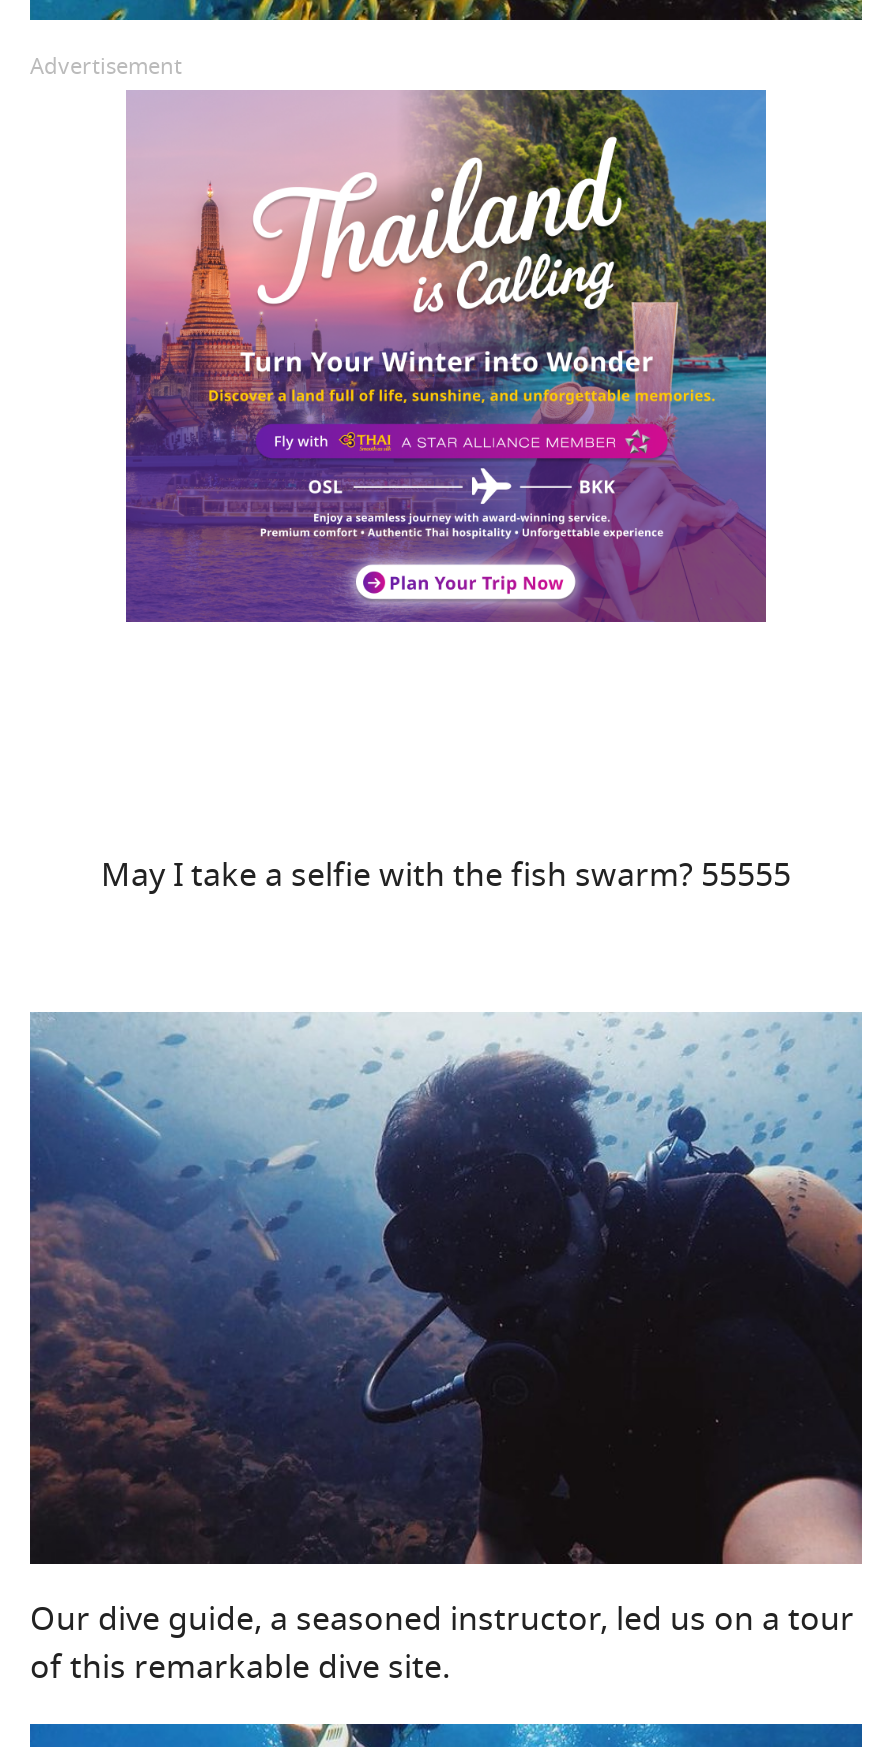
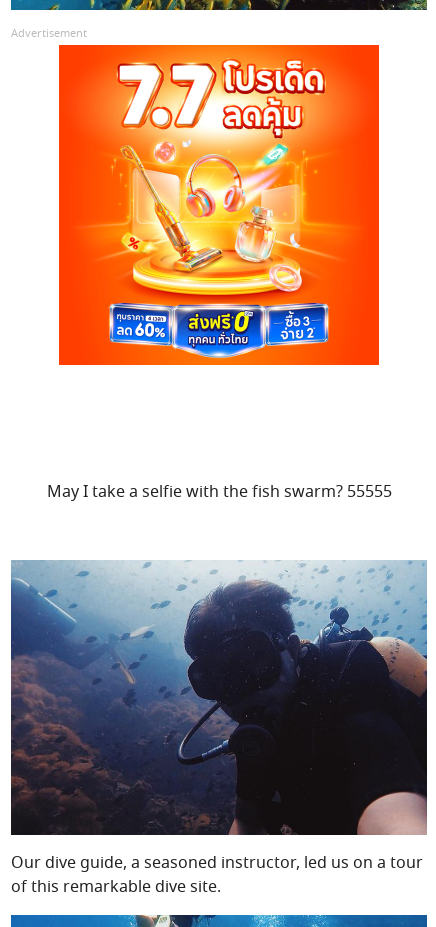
[124,88,768,624] [image] -> [58,44,380,366] [image]

